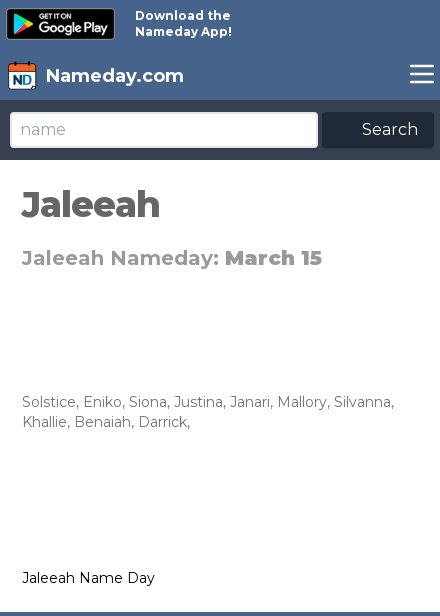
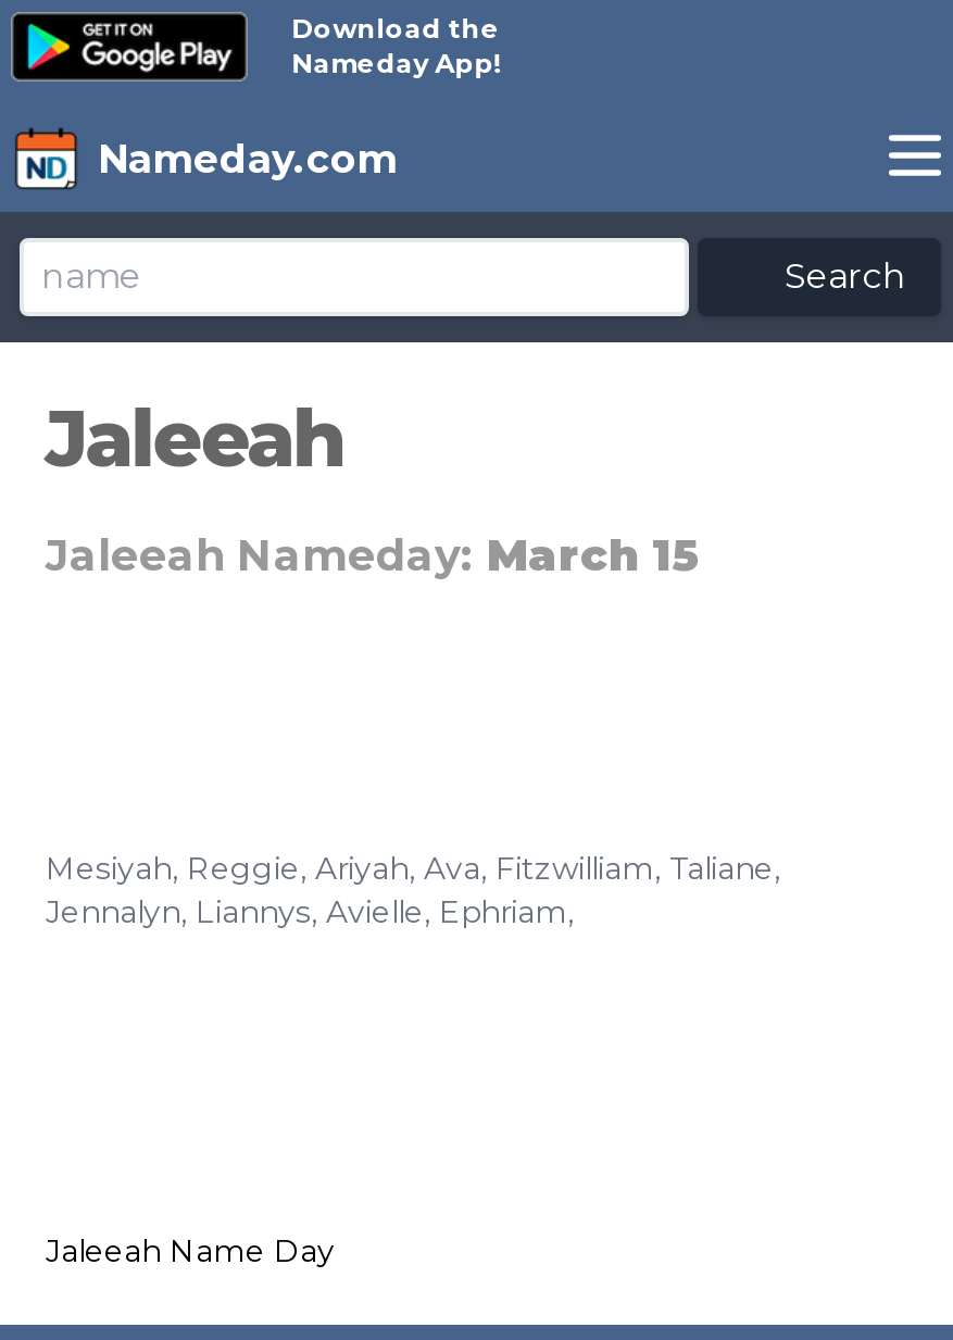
[22,393,394,431] Solstice, Eniko, Siona, Justina, Janari, Mallory, Silvanna, | Khallie, Benaiah, Darrick, -> [46,849,780,931] Mesiyah, Reggie, Ariyah, Ava, Fitzwilliam, Taliane, | Jennalyn, Liannys, Avielle, Ephriam,

